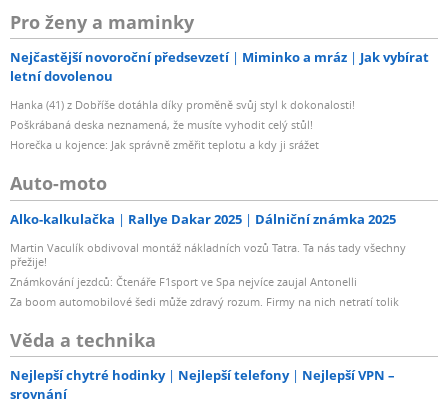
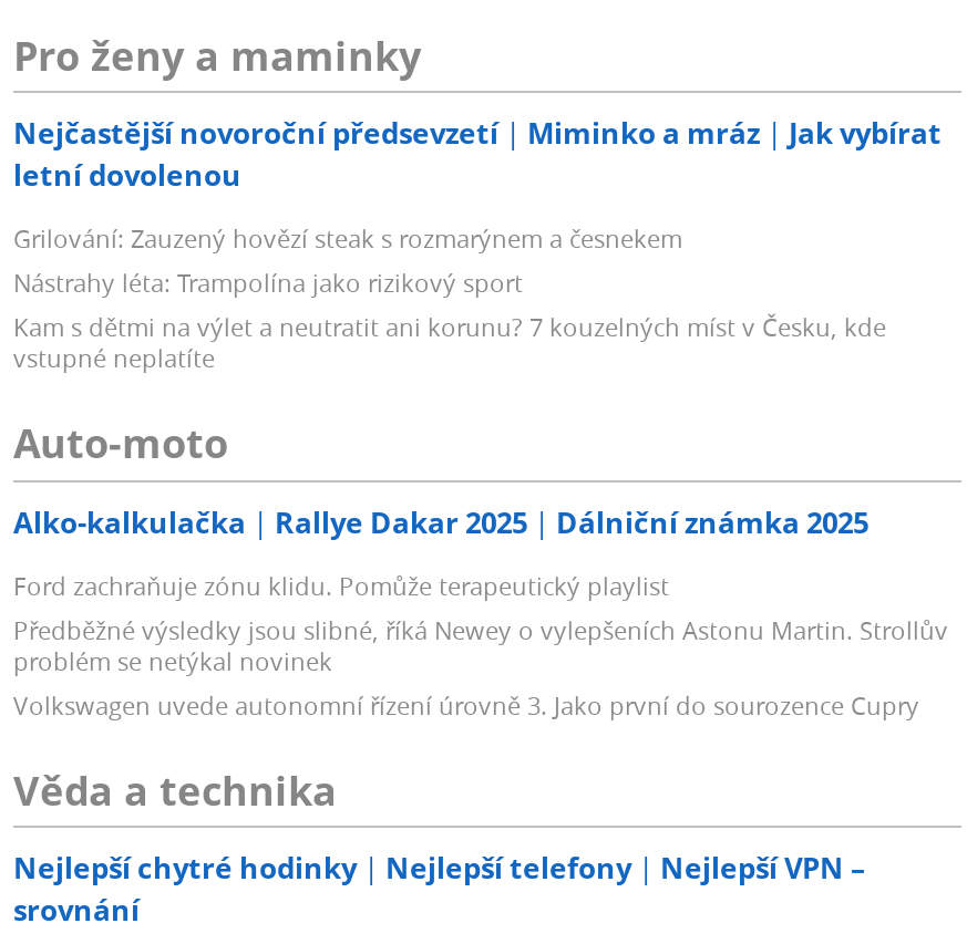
[10,97,355,152] Hanka (41) z Dobříše dotáhla díky proměně svůj styl k dokonalosti! | Poškrábaná deska neznamená, že musíte vyhodit celý stůl! | Horečka u kojence: Jak správně změřit teplotu a kdy ji srážet -> [13,221,886,374] Grilování: Zauzený hovězí steak s rozmarýnem a česnekem | Nástrahy léta: Trampolína jako rizikový sport | Kam s dětmi na výlet a neutratit ani korunu? 7 kouzelných míst v Česku, kde | vstupné neplatíte
[10,239,406,308] Martin Vaculík obdivoval montáž nákladních vozů Tatra. Ta nás tady všechny | přežije! | Známkování jezdců: Čtenáře F1sport ve Spa nejvíce zaujal Antonelli | Za boom automobilové šedi může zdravý rozum. Firmy na nich netratí tolik -> [13,568,948,720] Ford zachraňuje zónu klidu. Pomůže terapeutický playlist | Předběžné výsledky jsou slibné, říká Newey o vylepšeních Astonu Martin. Strollův | problém se netýkal novinek | Volkswagen uvede autonomní řízení úrovně 3. Jako první do sourozence Cupry

